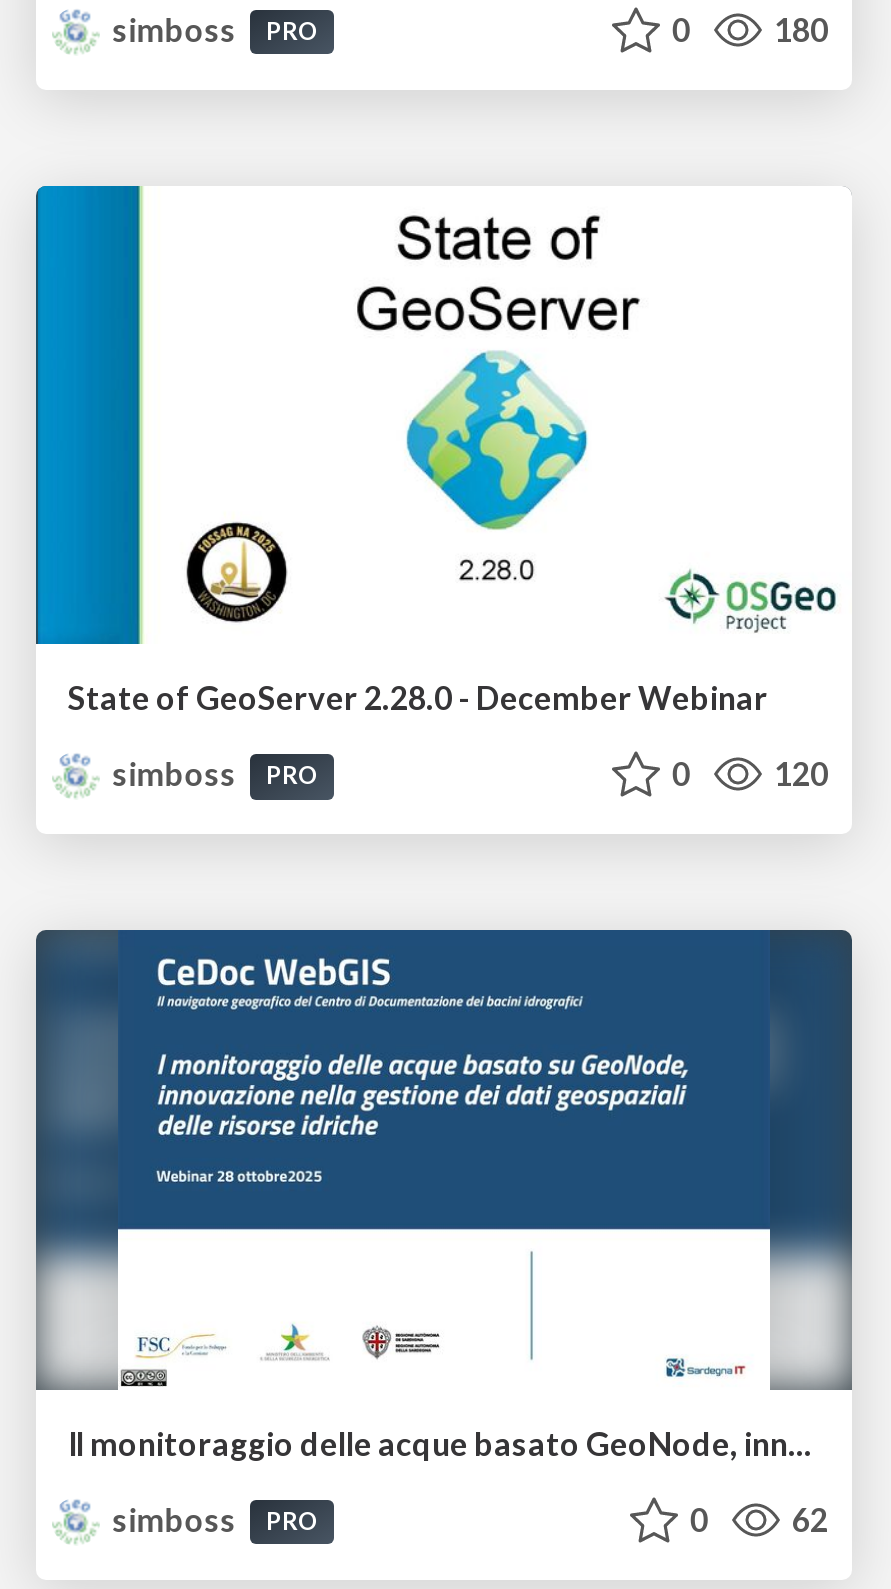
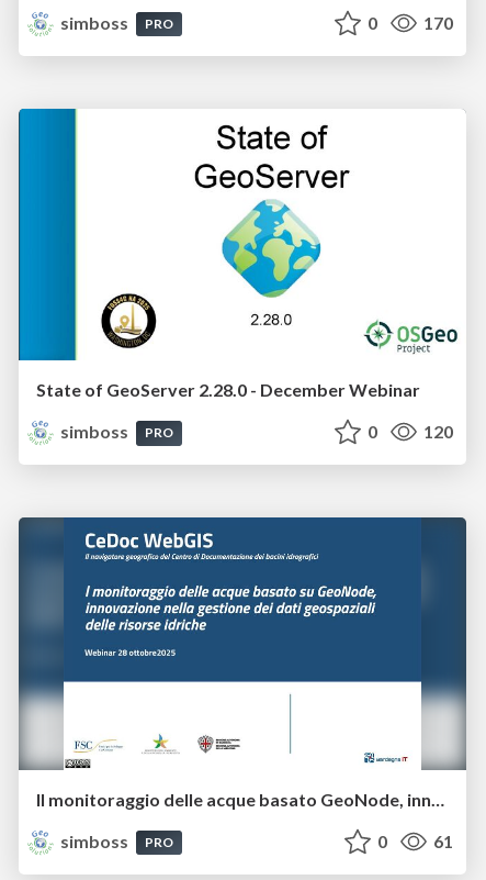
[768,10,828,48] 180 -> [420,12,453,33] 170
[786,1500,828,1538] 62 -> [430,830,453,851] 61

